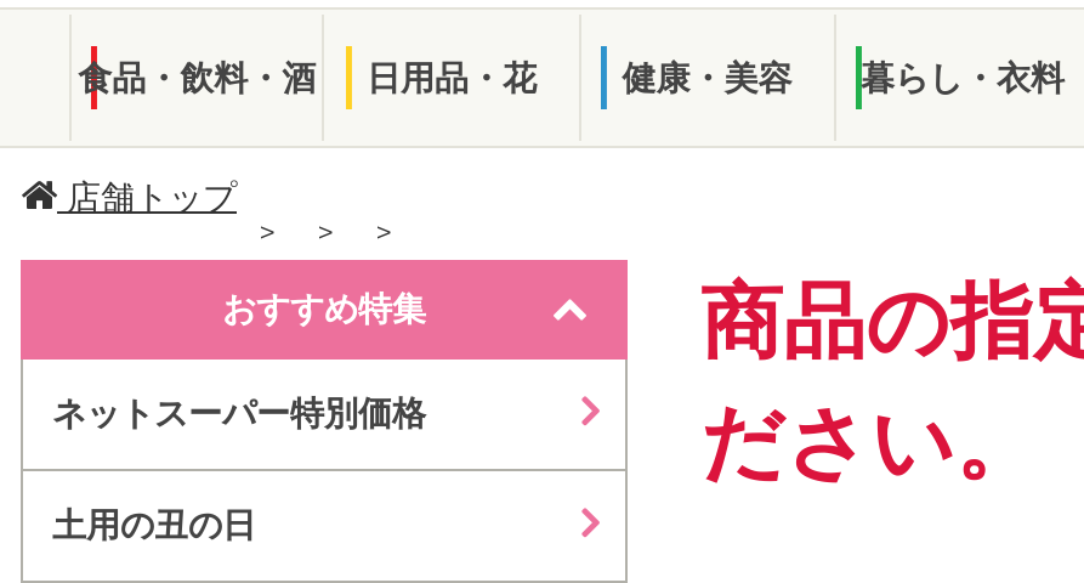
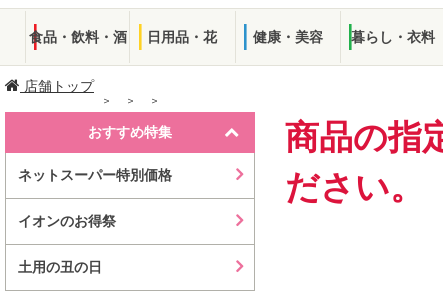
none -> [18,212,116,230] イオンのお得祭

